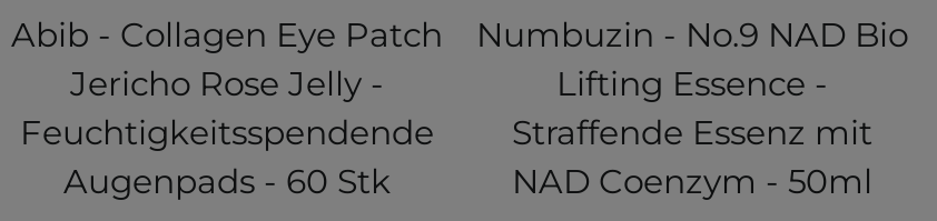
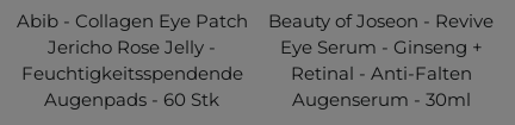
[476,14,908,203] Numbuzin - No.9 NAD Bio | Lifting Essence - | Straffende Essenz mit | NAD Coenzym - 50ml -> [268,10,494,111] Beauty of Joseon - Revive | Eye Serum - Ginseng + | Retinal - Anti-Falten | Augenserum - 30ml

